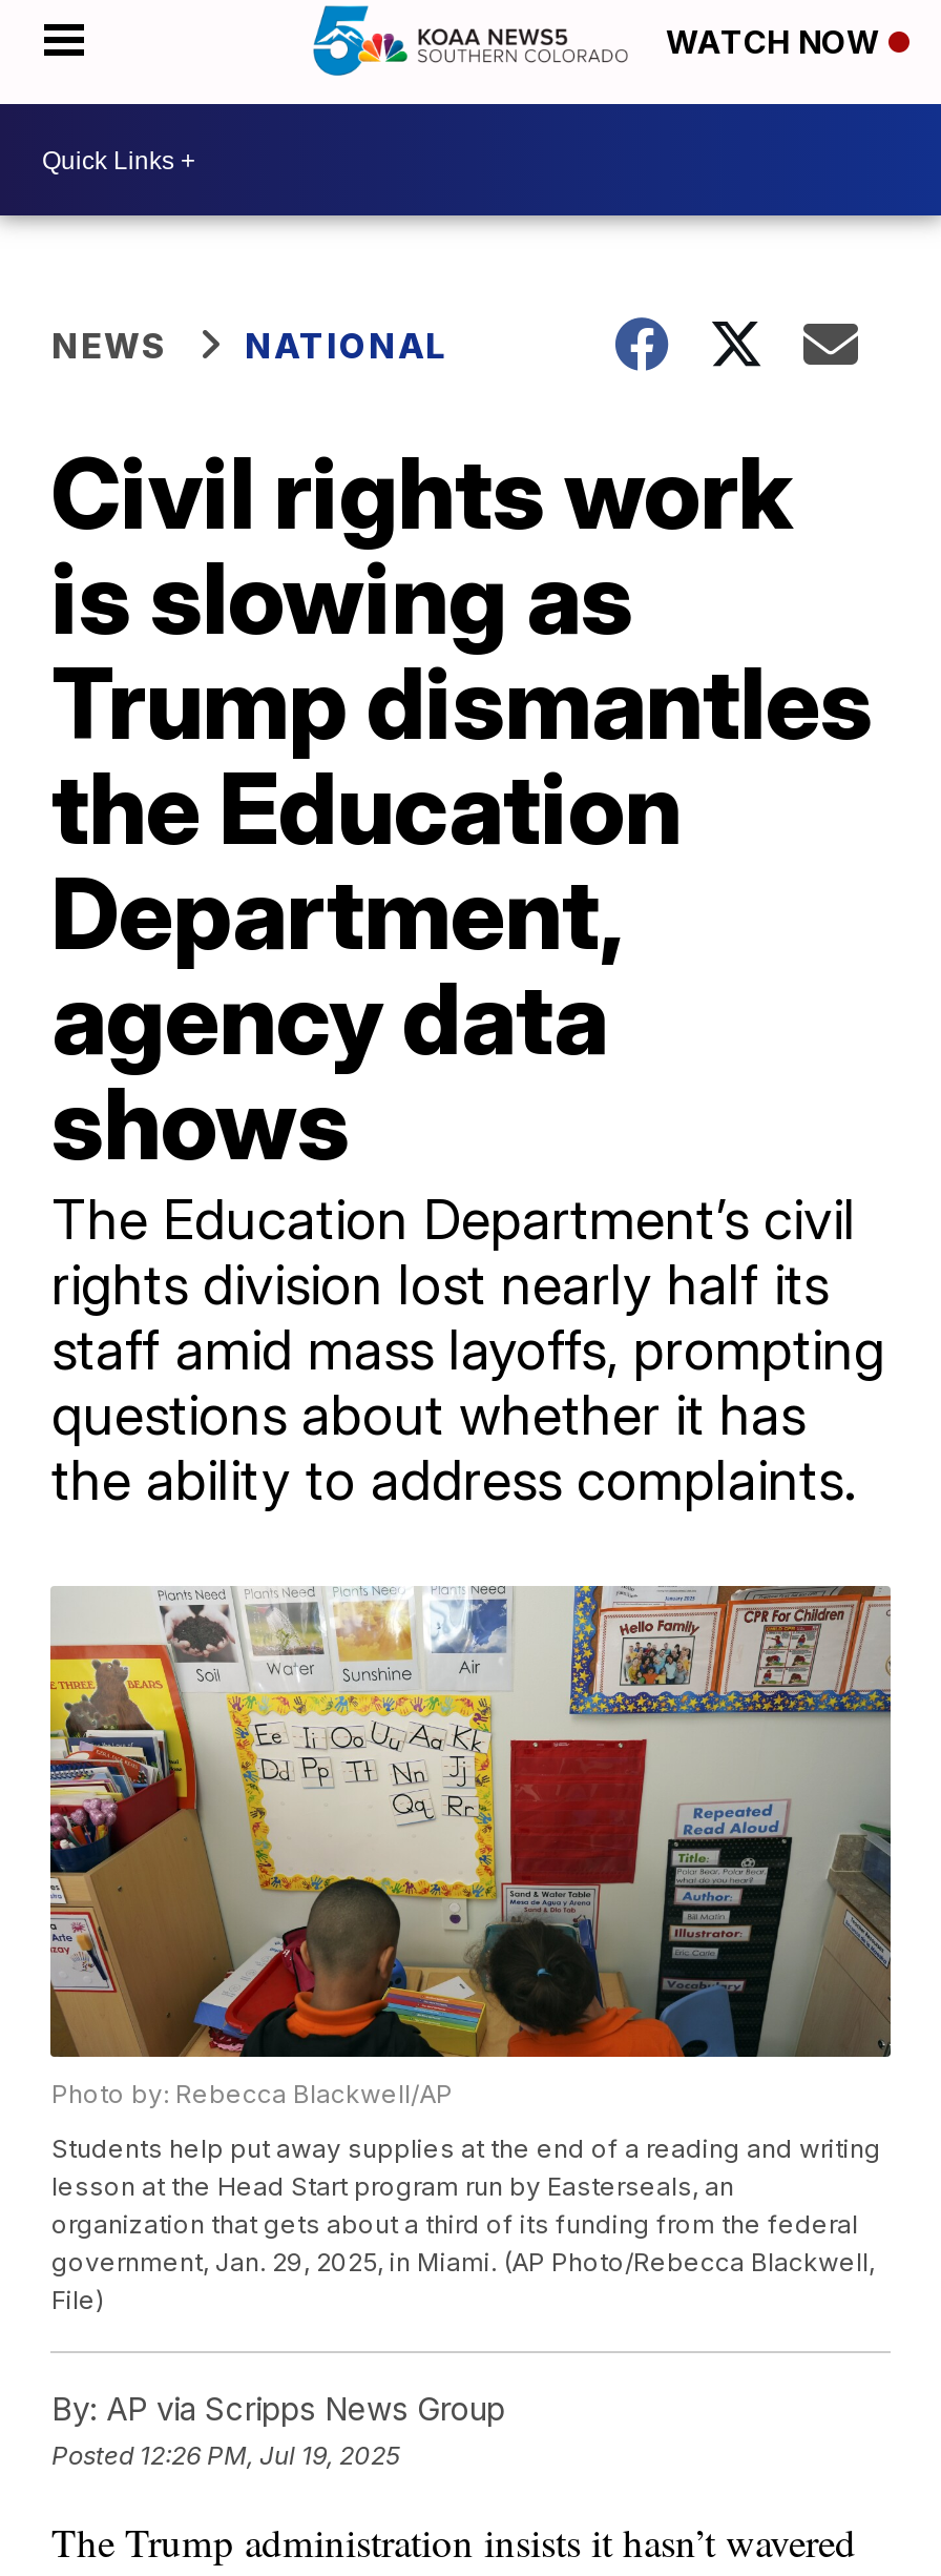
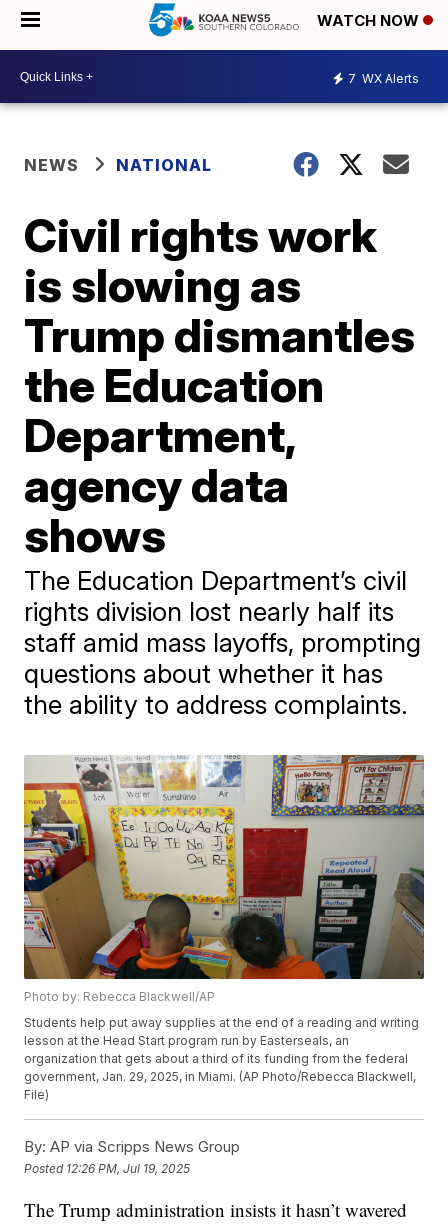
none -> [348,70,419,85] 7 WX Alerts

